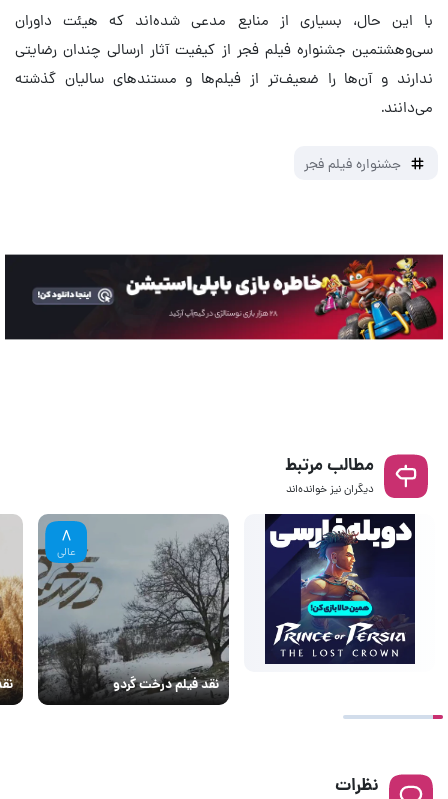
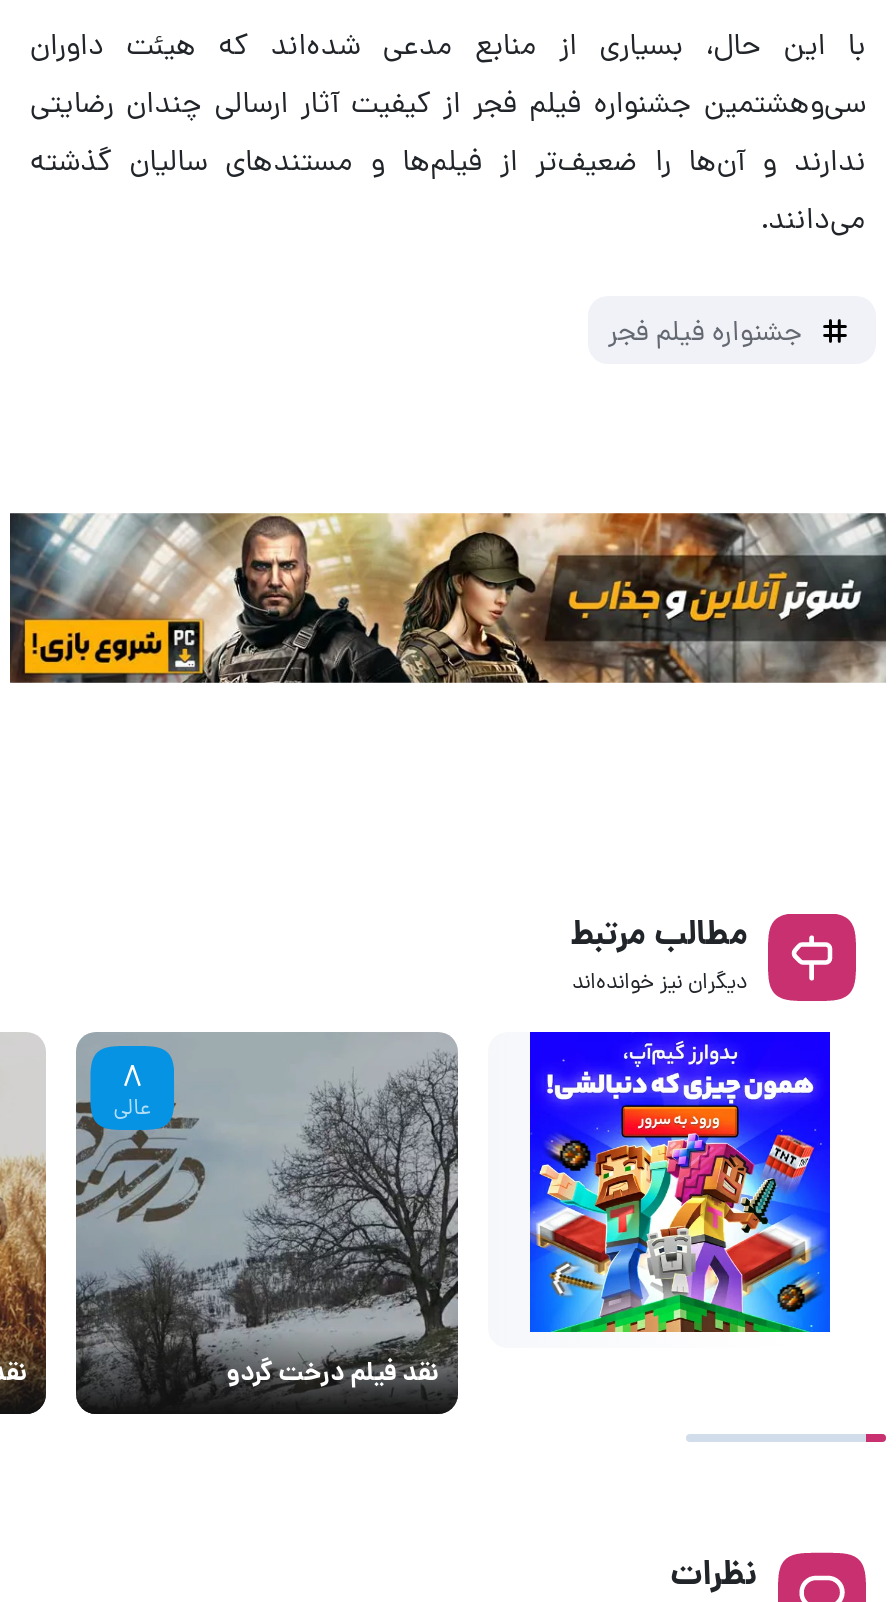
[5,253,444,340] [image] -> [10,512,888,684] [image]
[264,513,416,665] [image] -> [528,1030,832,1334] [image]

